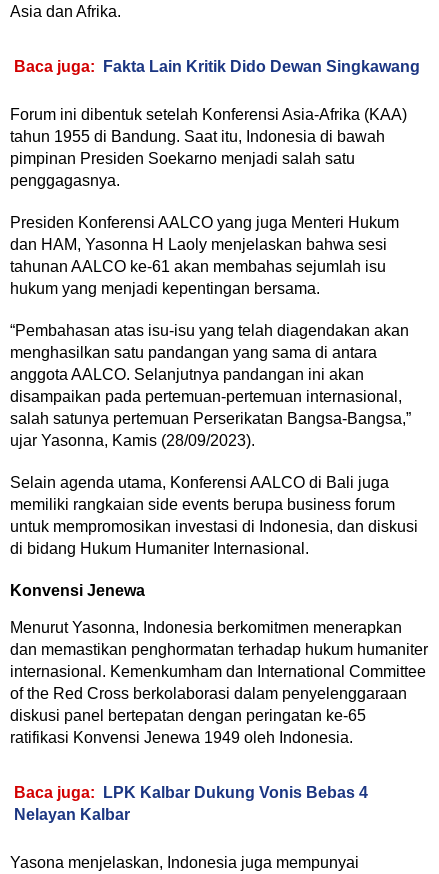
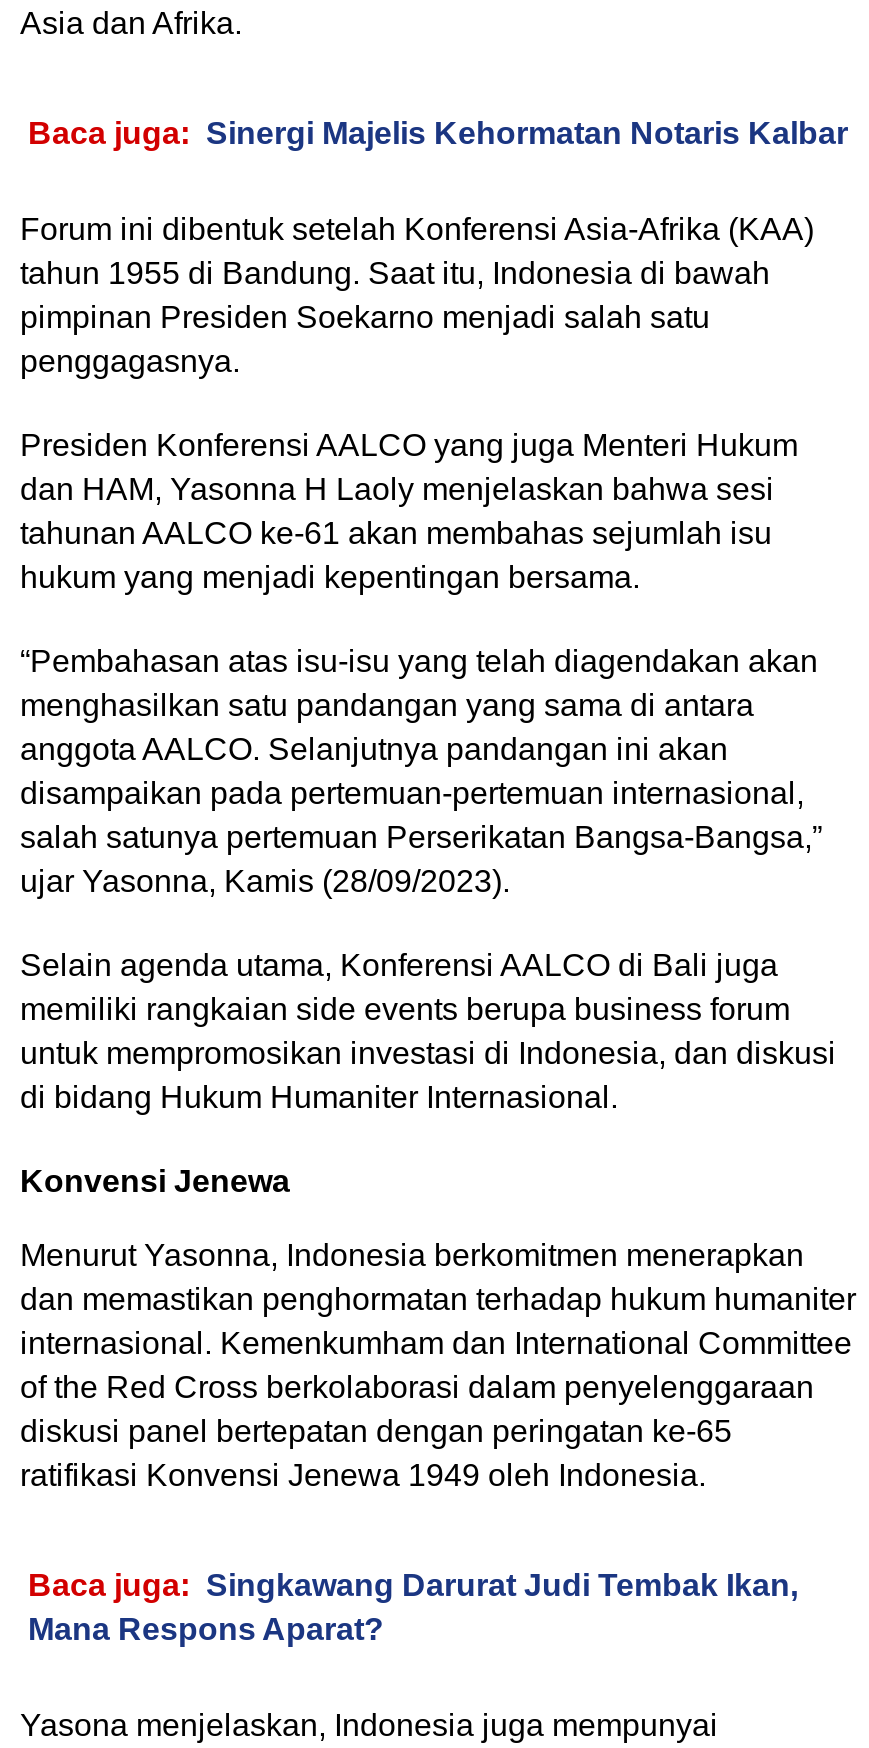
[14,58,420,75] Baca juga: Fakta Lain Kritik Dido Dewan Singkawang -> [28,116,848,150] Baca juga: Sinergi Majelis Kehormatan Notaris Kalbar
[14,784,368,823] Baca juga: LPK Kalbar Dukung Vonis Bebas 4 | Nelayan Kalbar -> [28,1568,798,1646] Baca juga: Singkawang Darurat Judi Tembak Ikan, | Mana Respons Aparat?

